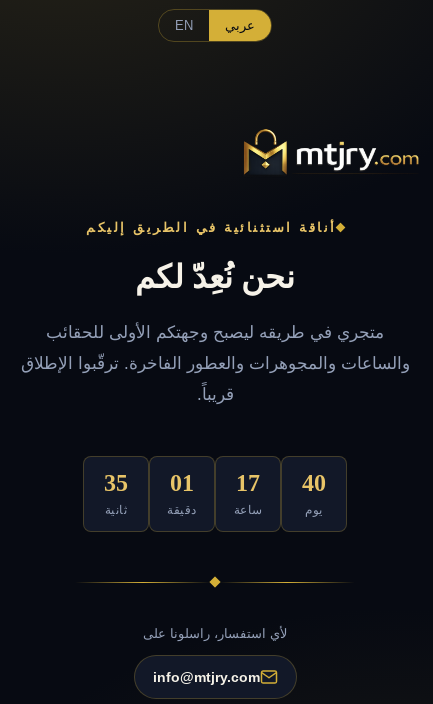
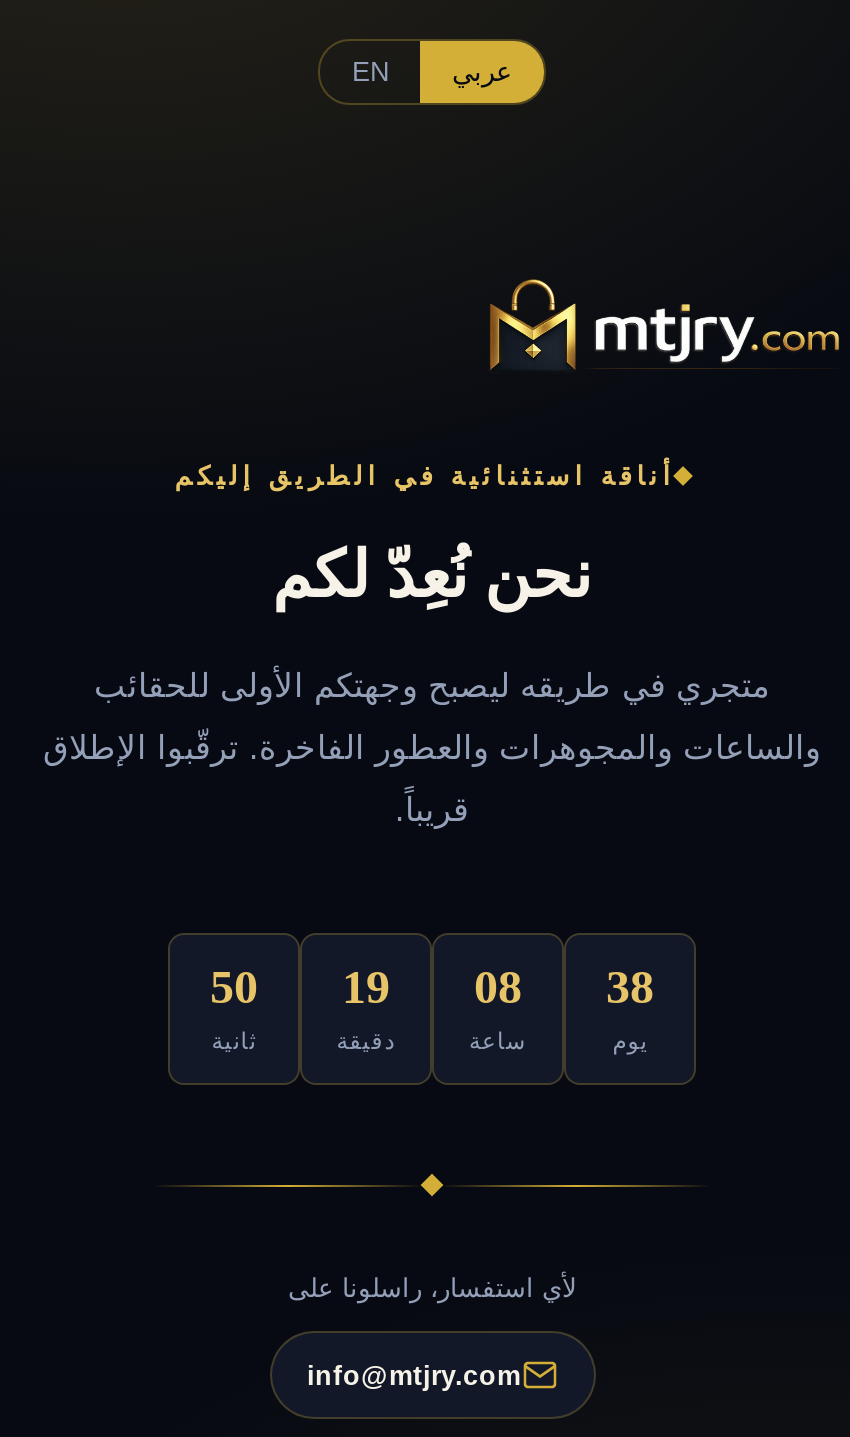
[104,470,128,496] 35 -> [210,961,258,1013] 50
[170,470,194,496] 01 -> [342,961,390,1013] 19
[236,470,260,496] 17 -> [474,961,522,1013] 08
[302,470,326,496] 40 -> [606,961,654,1013] 38

